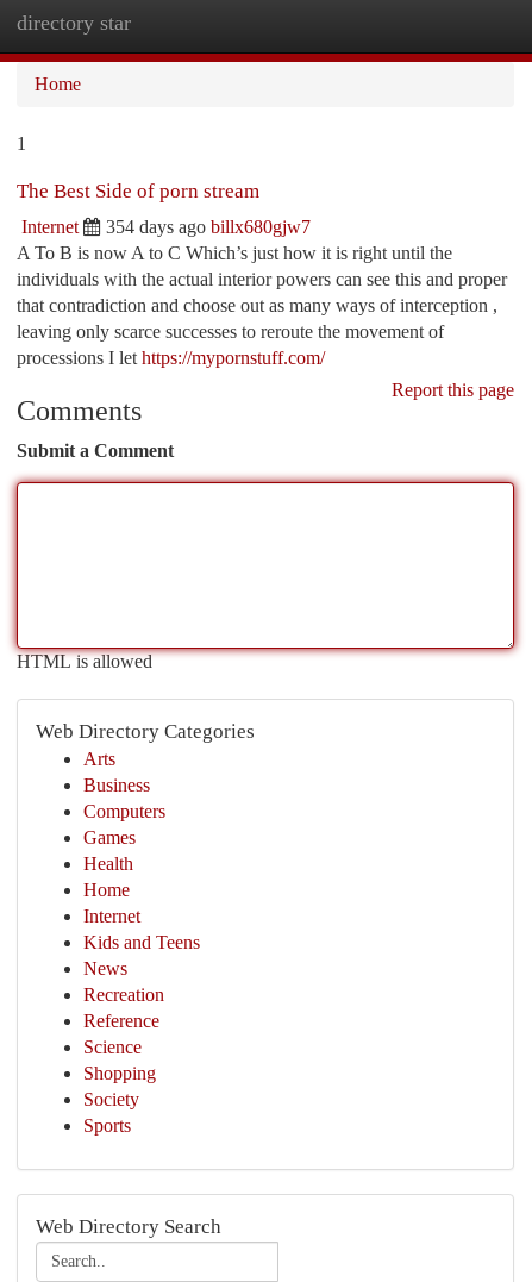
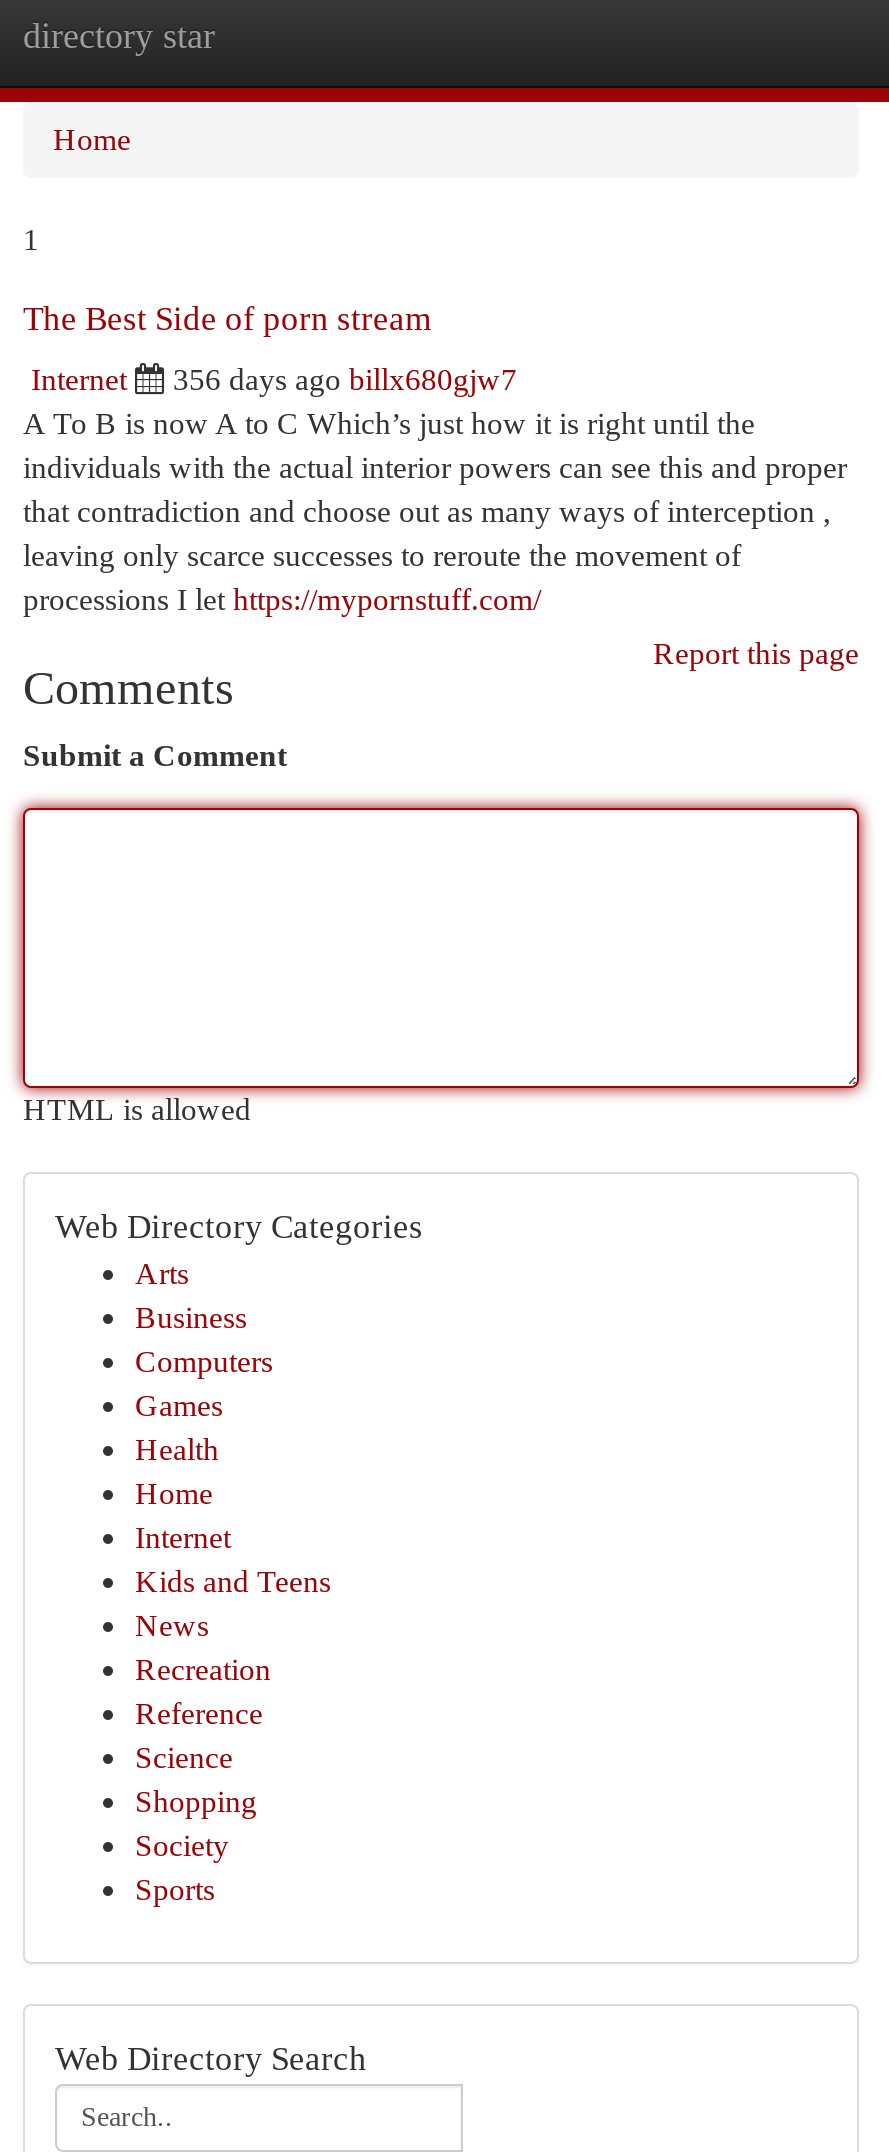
[106,217,311,237] 354 days ago billx680gjw7 -> [173,362,517,396] 356 days ago billx680gjw7

